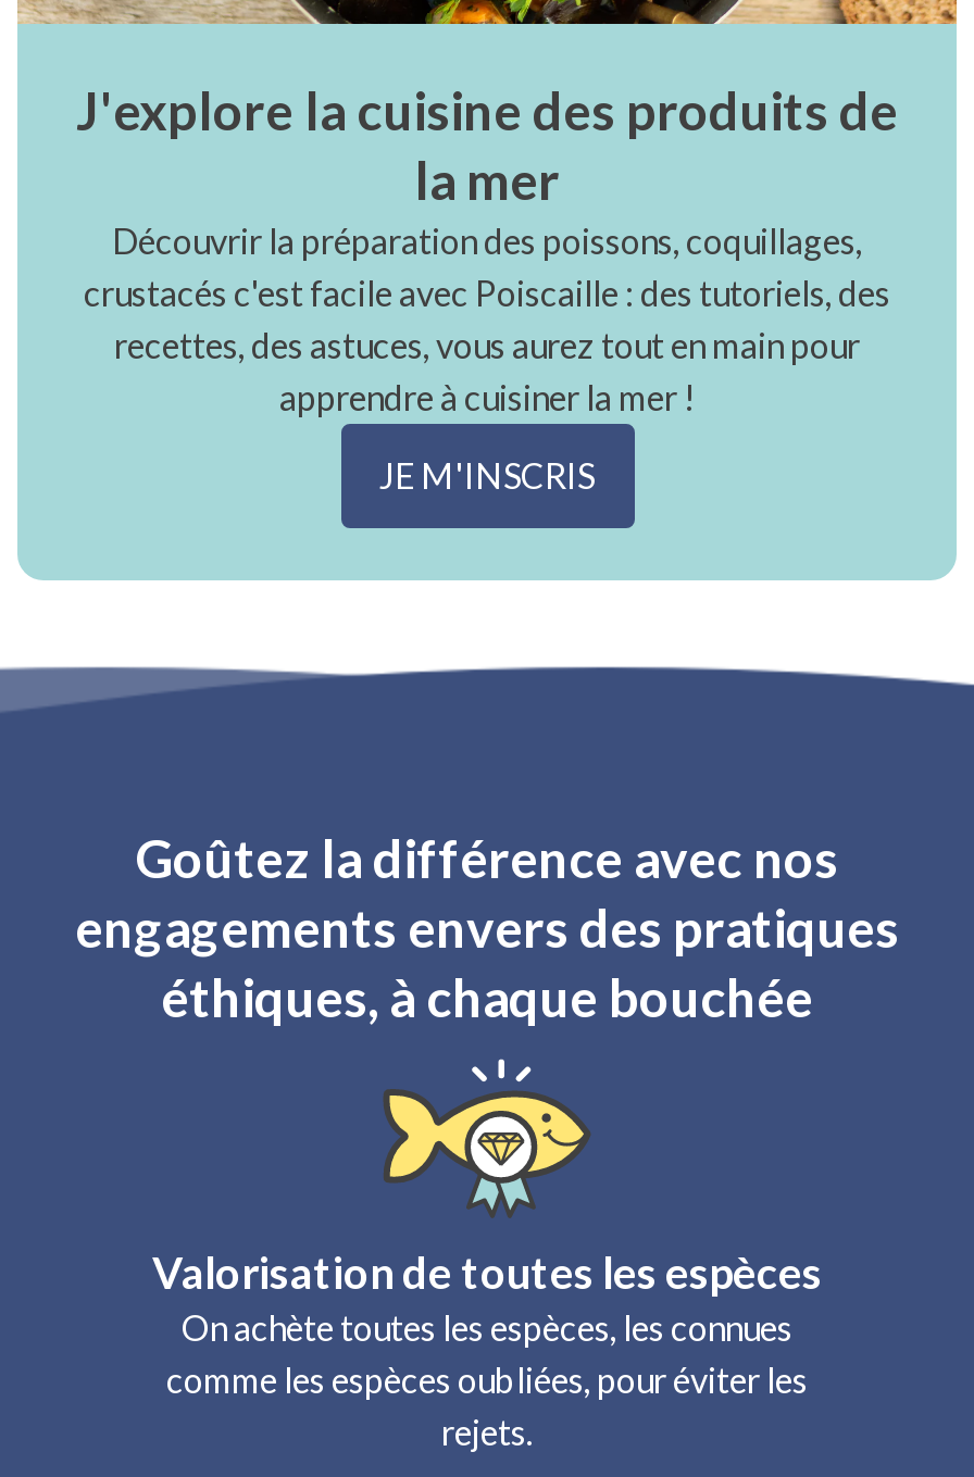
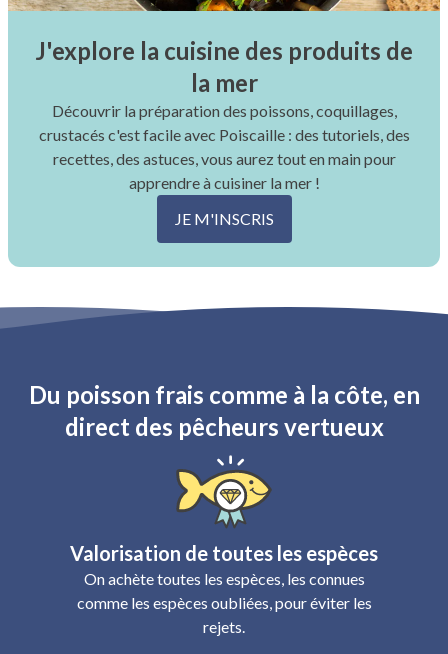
[75,826,899,1028] Goûtez la différence avec nos | engagements envers des pratiques | éthiques, à chaque bouchée -> [28,380,419,441] Du poisson frais comme à la côte, en | direct des pêcheurs vertueux

